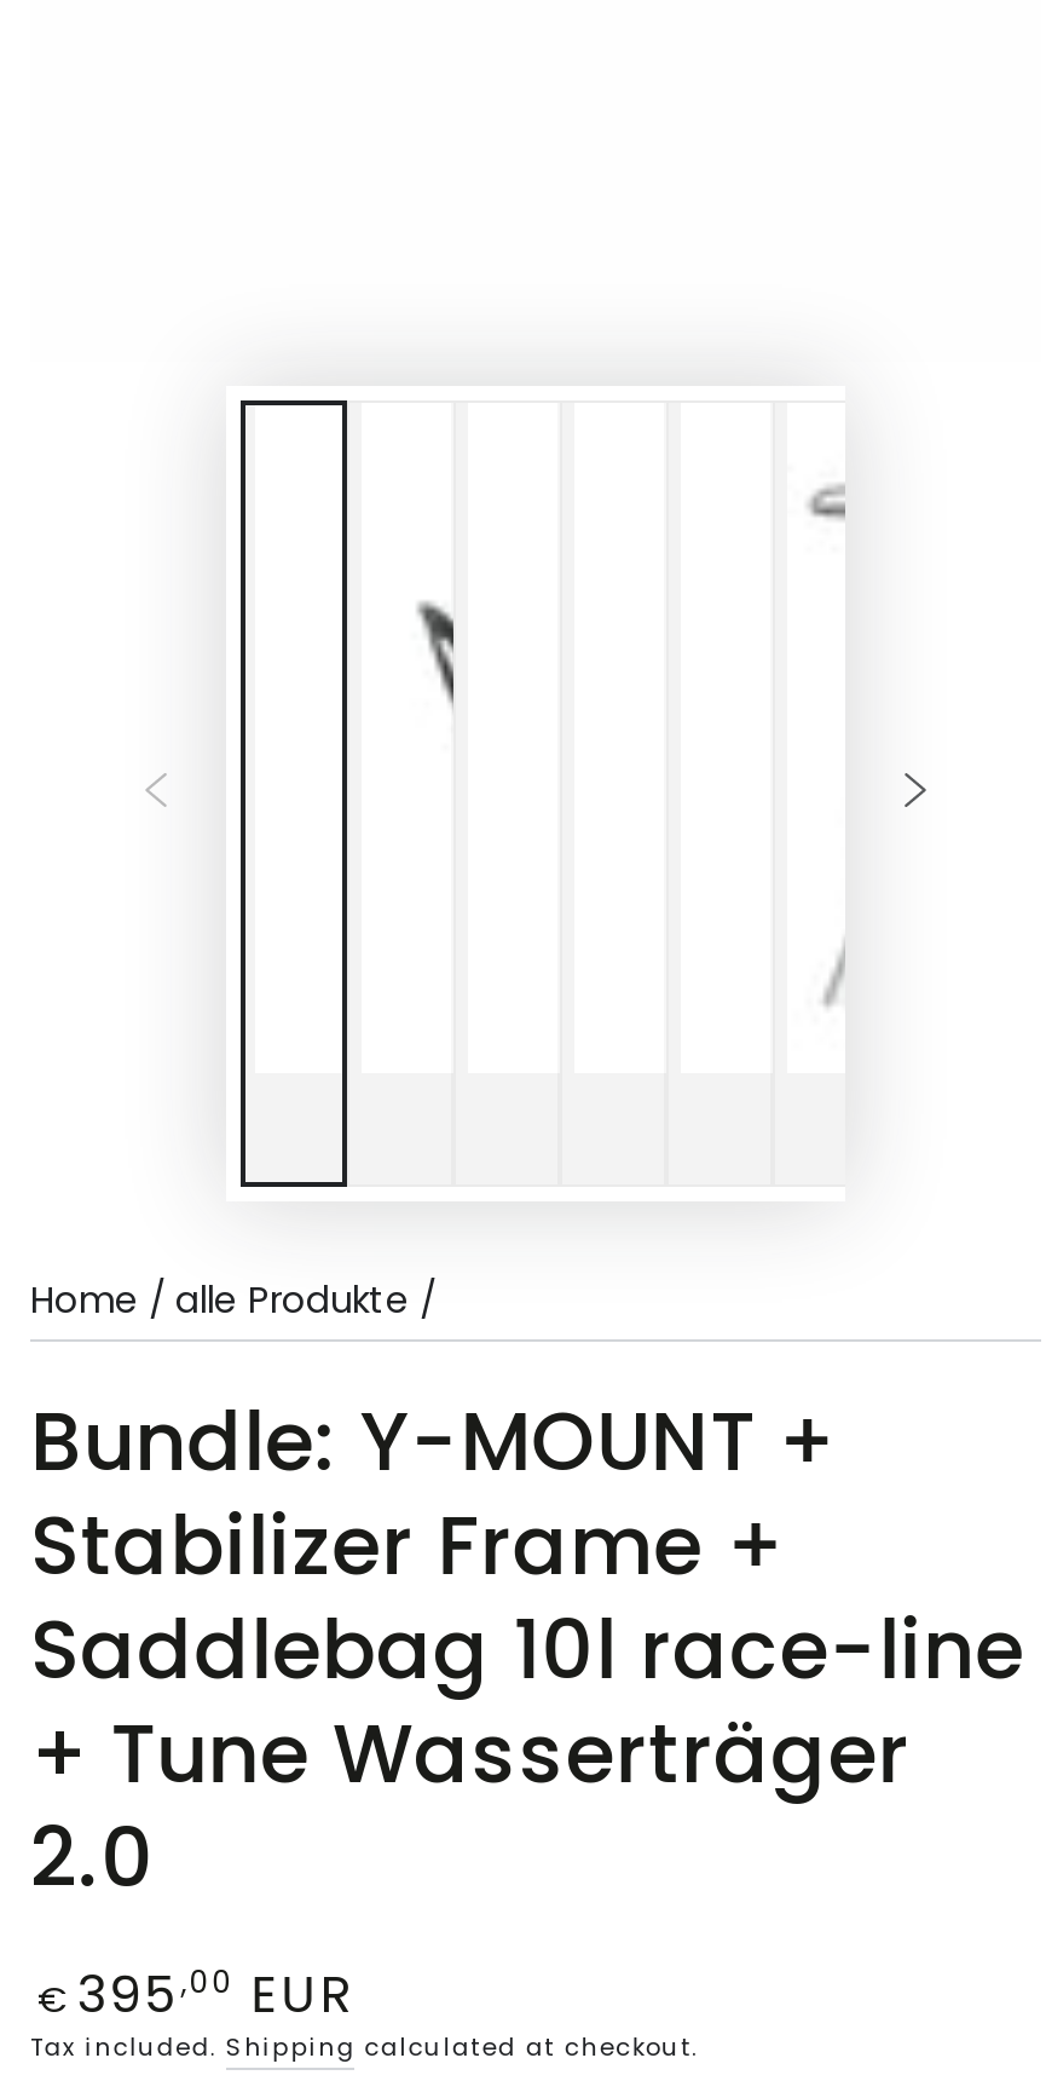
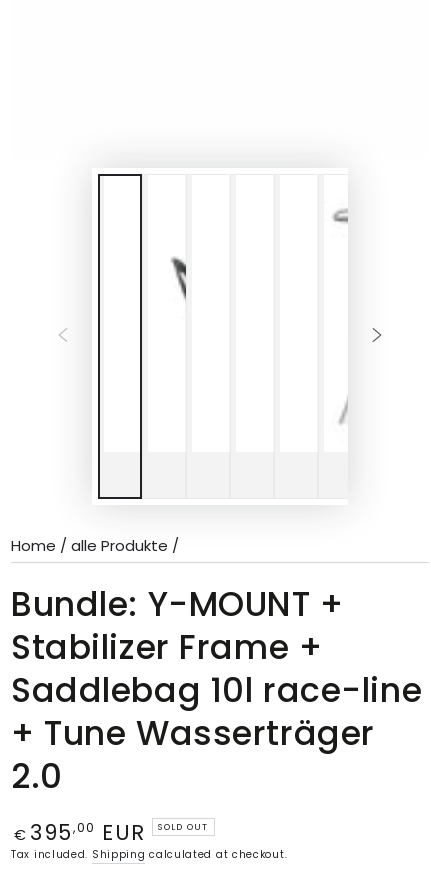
none -> [158,821,209,833] SOLD OUT

